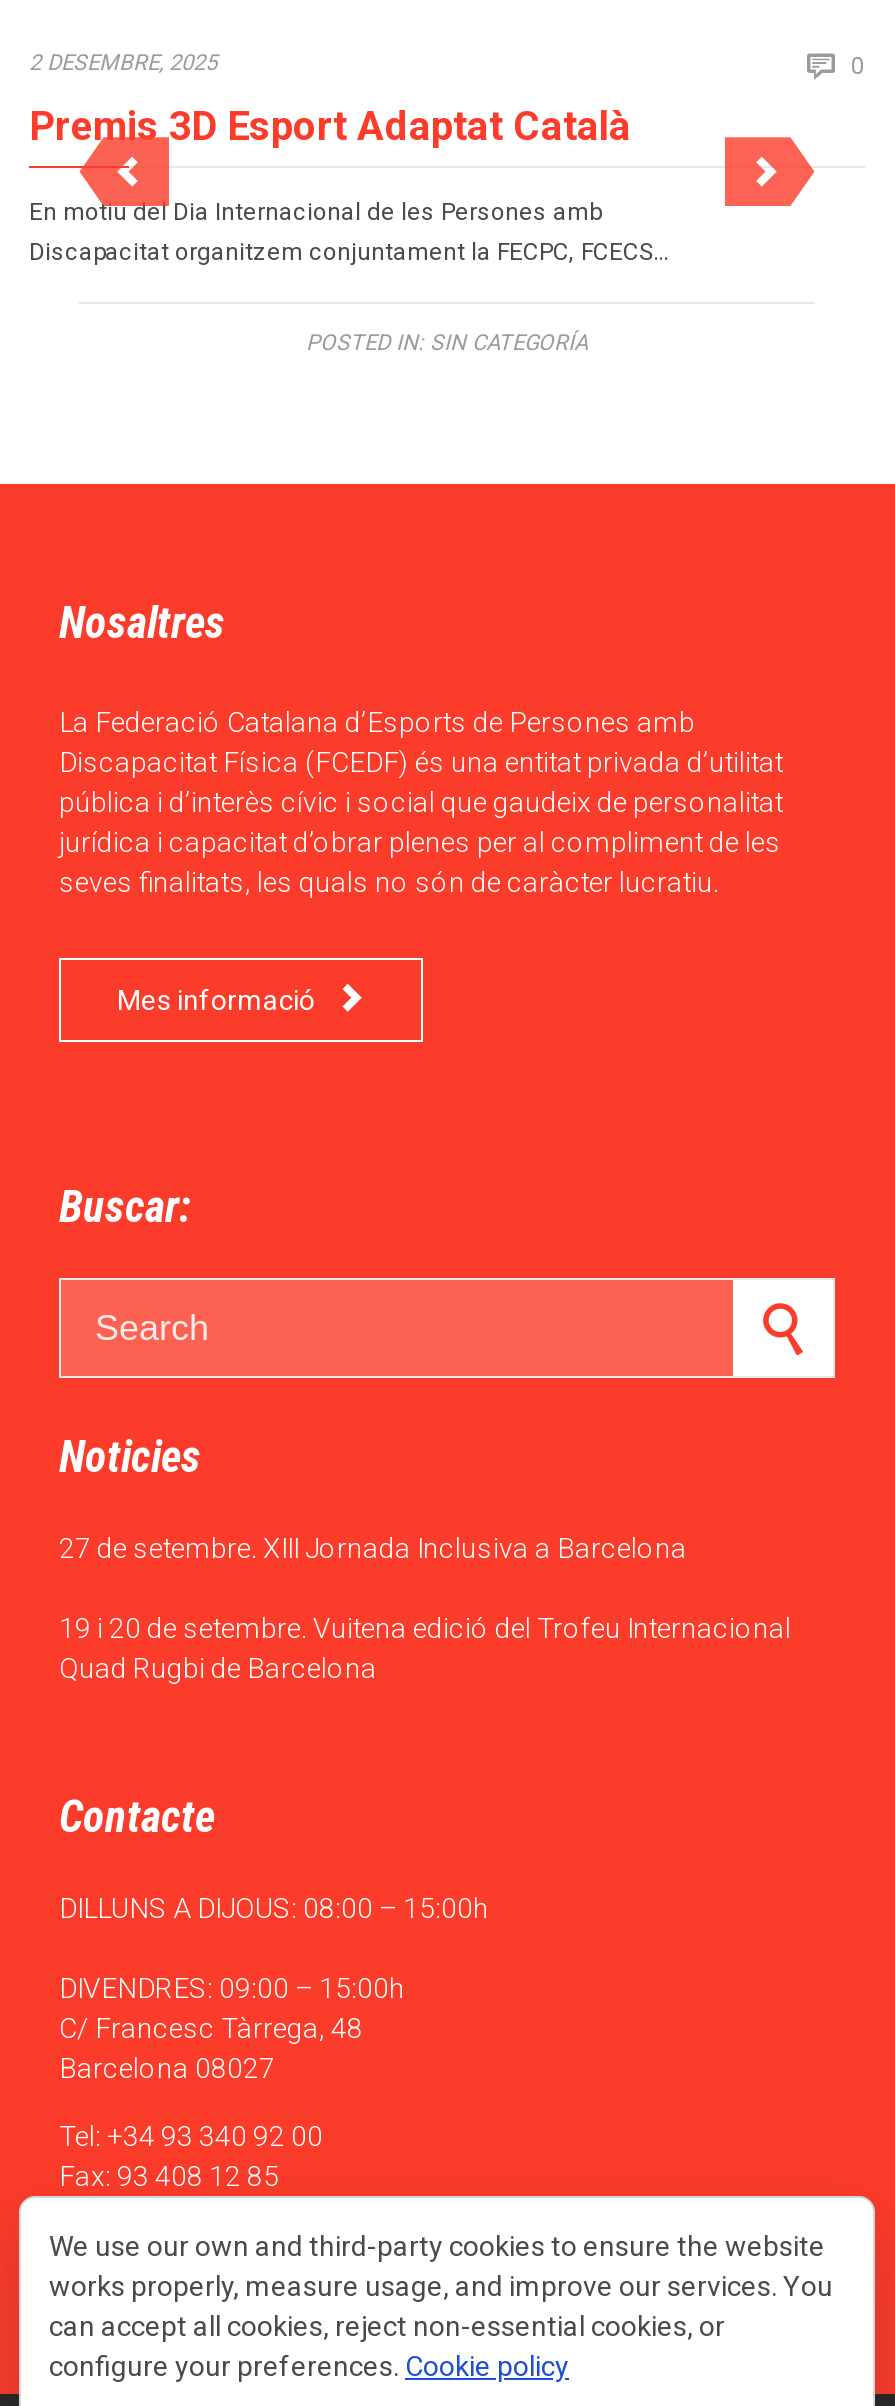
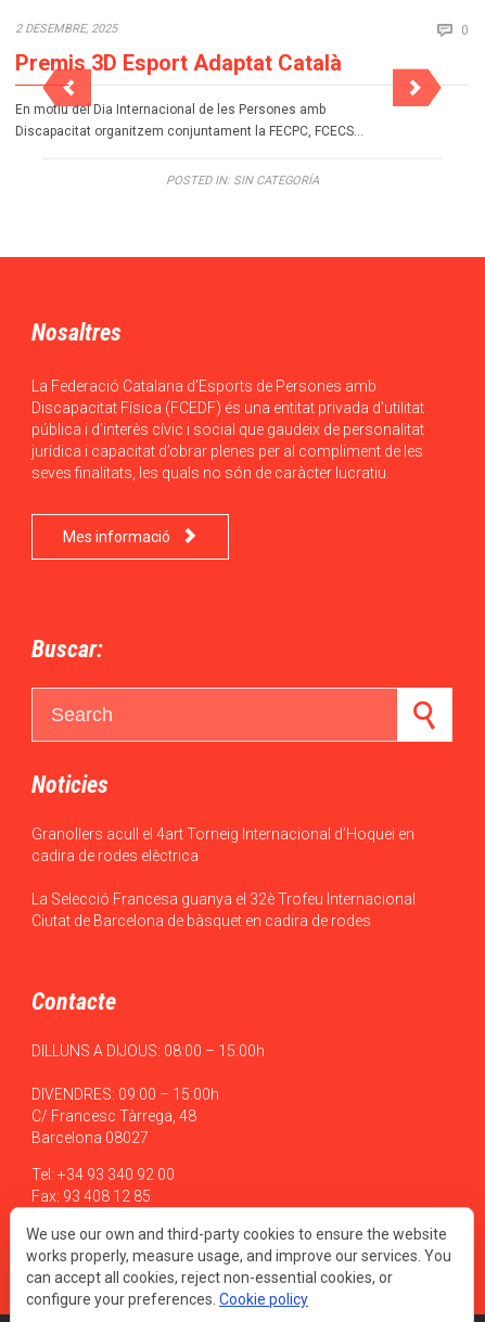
[59,1532,687,1564] 27 de setembre. XIII Jornada Inclusiva a Barcelona -> [31,825,414,864] Granollers acull el 4art Torneig Internacional d’Hoquei en | cadira de rodes elèctrica
[59,1612,791,1684] 19 i 20 de setembre. Vuitena edició del Trofeu Internacional | Quad Rugbi de Barcelona -> [31,890,416,930] La Selecció Francesa guanya el 32è Trofeu Internacional | Ciutat de Barcelona de bàsquet en cadira de rodes

